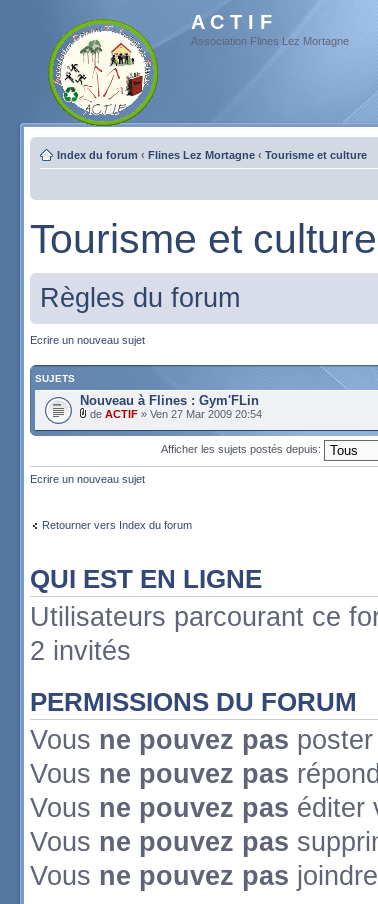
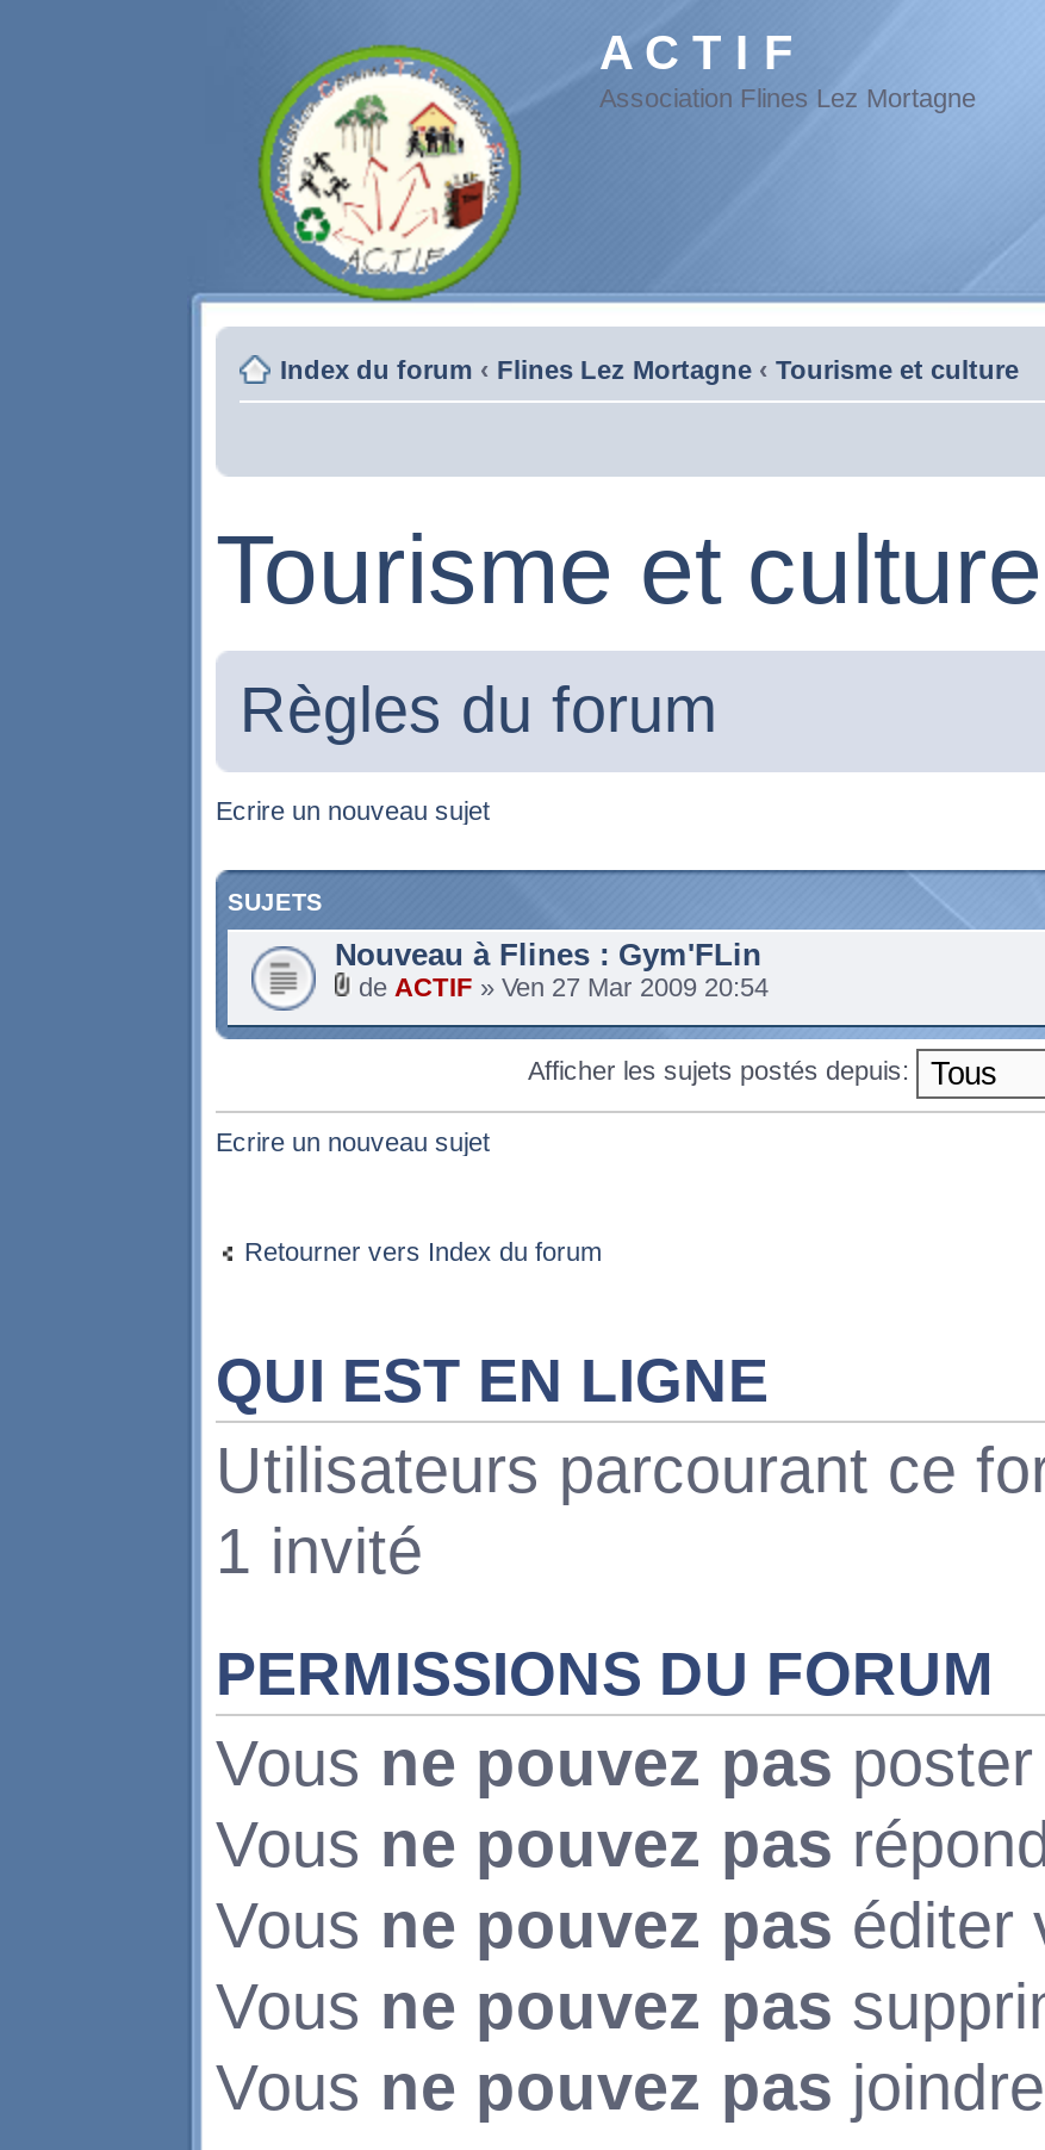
[30,636,131,666] 2 invités -> [216,1516,423,1587] 1 invité

